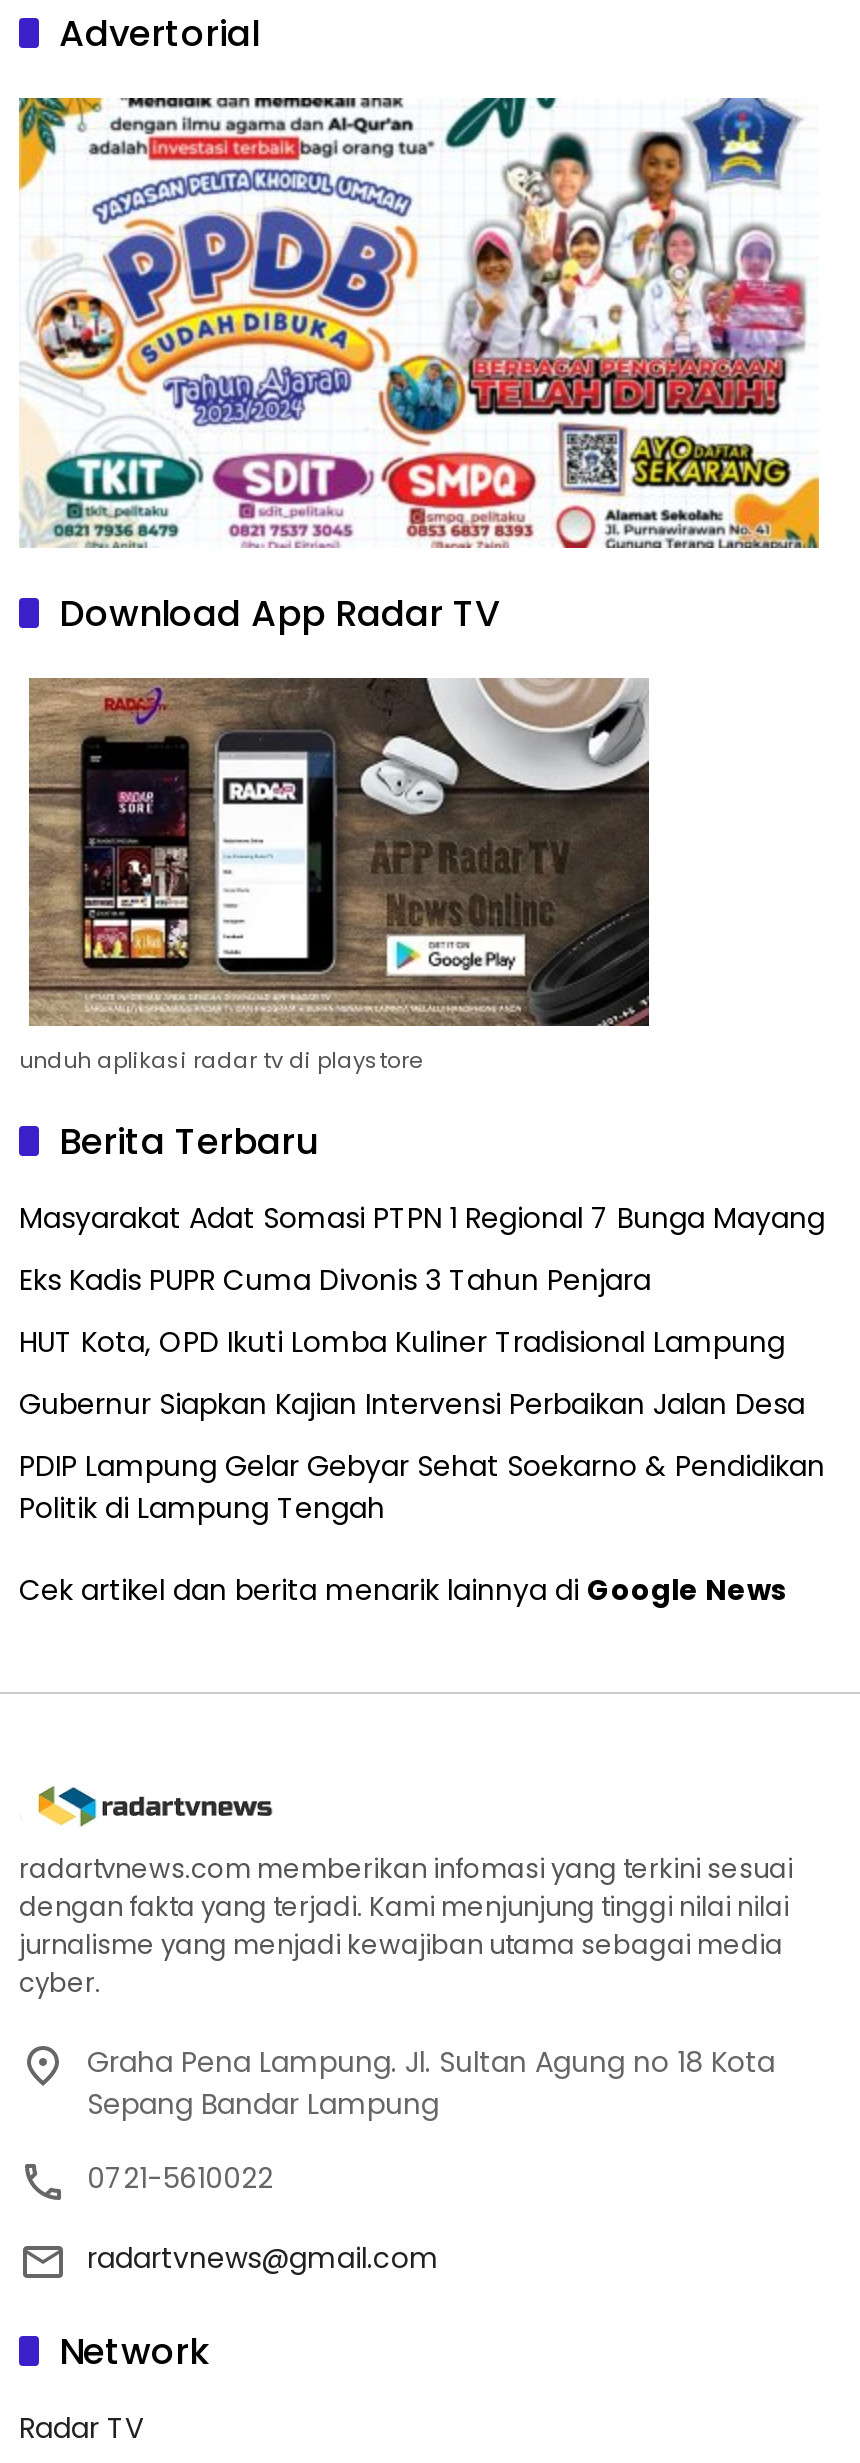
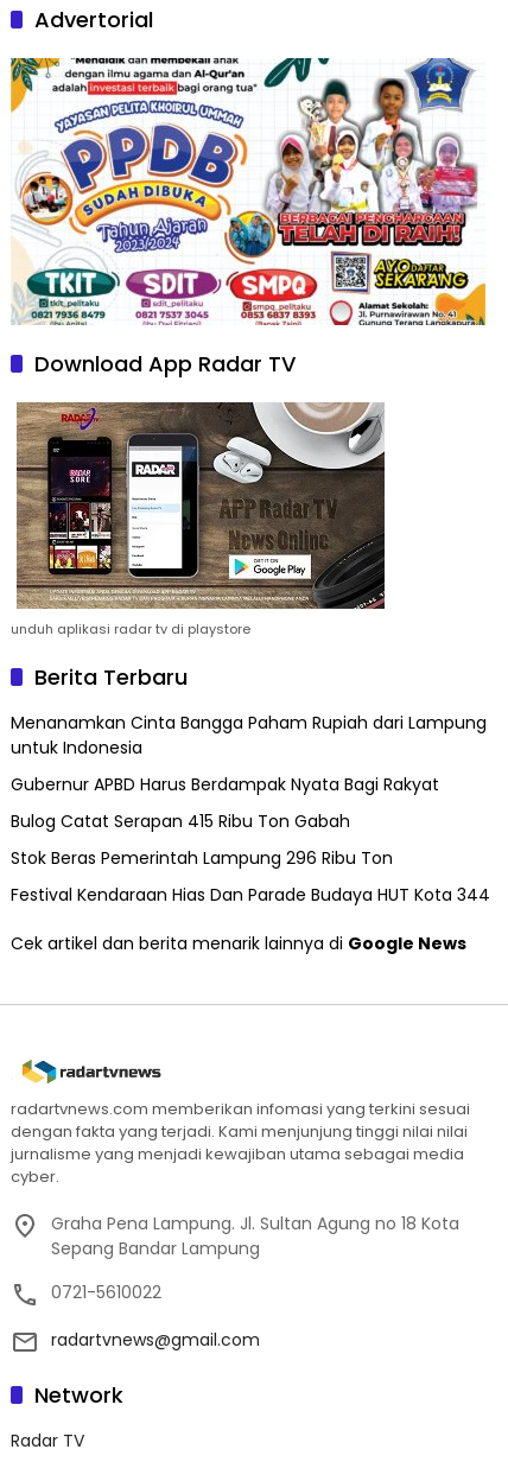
[19,1197,825,1237] Masyarakat Adat Somasi PTPN 1 Regional 7 Bunga Mayang -> [11,710,487,759] Menanamkan Cinta Bangga Paham Rupiah dari Lampung | untuk Indonesia
[19,1259,651,1299] Eks Kadis PUPR Cuma Divonis 3 Tahun Penjara -> [11,772,439,796] Gubernur APBD Harus Berdampak Nyata Bagi Rakyat
[19,1321,785,1361] HUT Kota, OPD Ikuti Lomba Kuliner Tradisional Lampung -> [11,809,350,833] Bulog Catat Serapan 415 Ribu Ton Gabah
[19,1383,805,1423] Gubernur Siapkan Kajian Intervensi Perbaikan Jalan Desa -> [11,846,393,869] Stok Beras Pemerintah Lampung 296 Ribu Ton
[19,1445,825,1527] PDIP Lampung Gelar Gebyar Sehat Soekarno & Pendidikan | Politik di Lampung Tengah -> [11,882,490,906] Festival Kendaraan Hias Dan Parade Budaya HUT Kota 344

